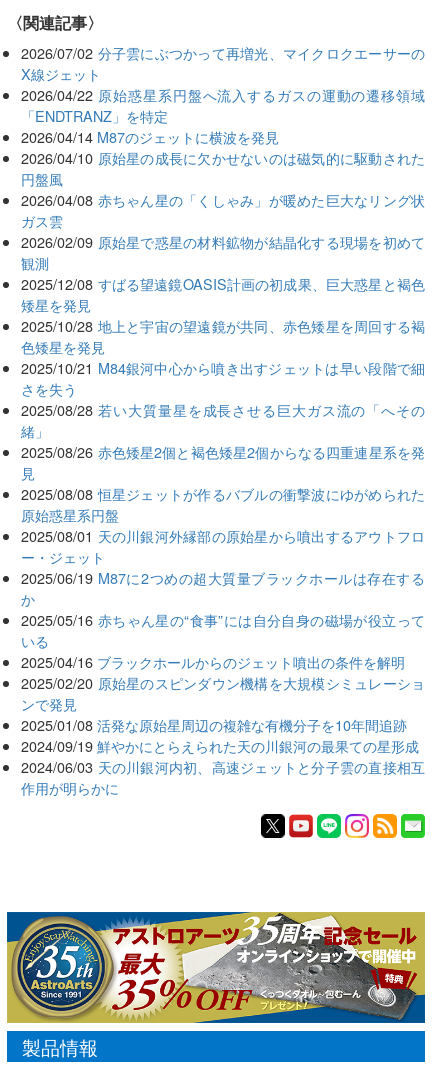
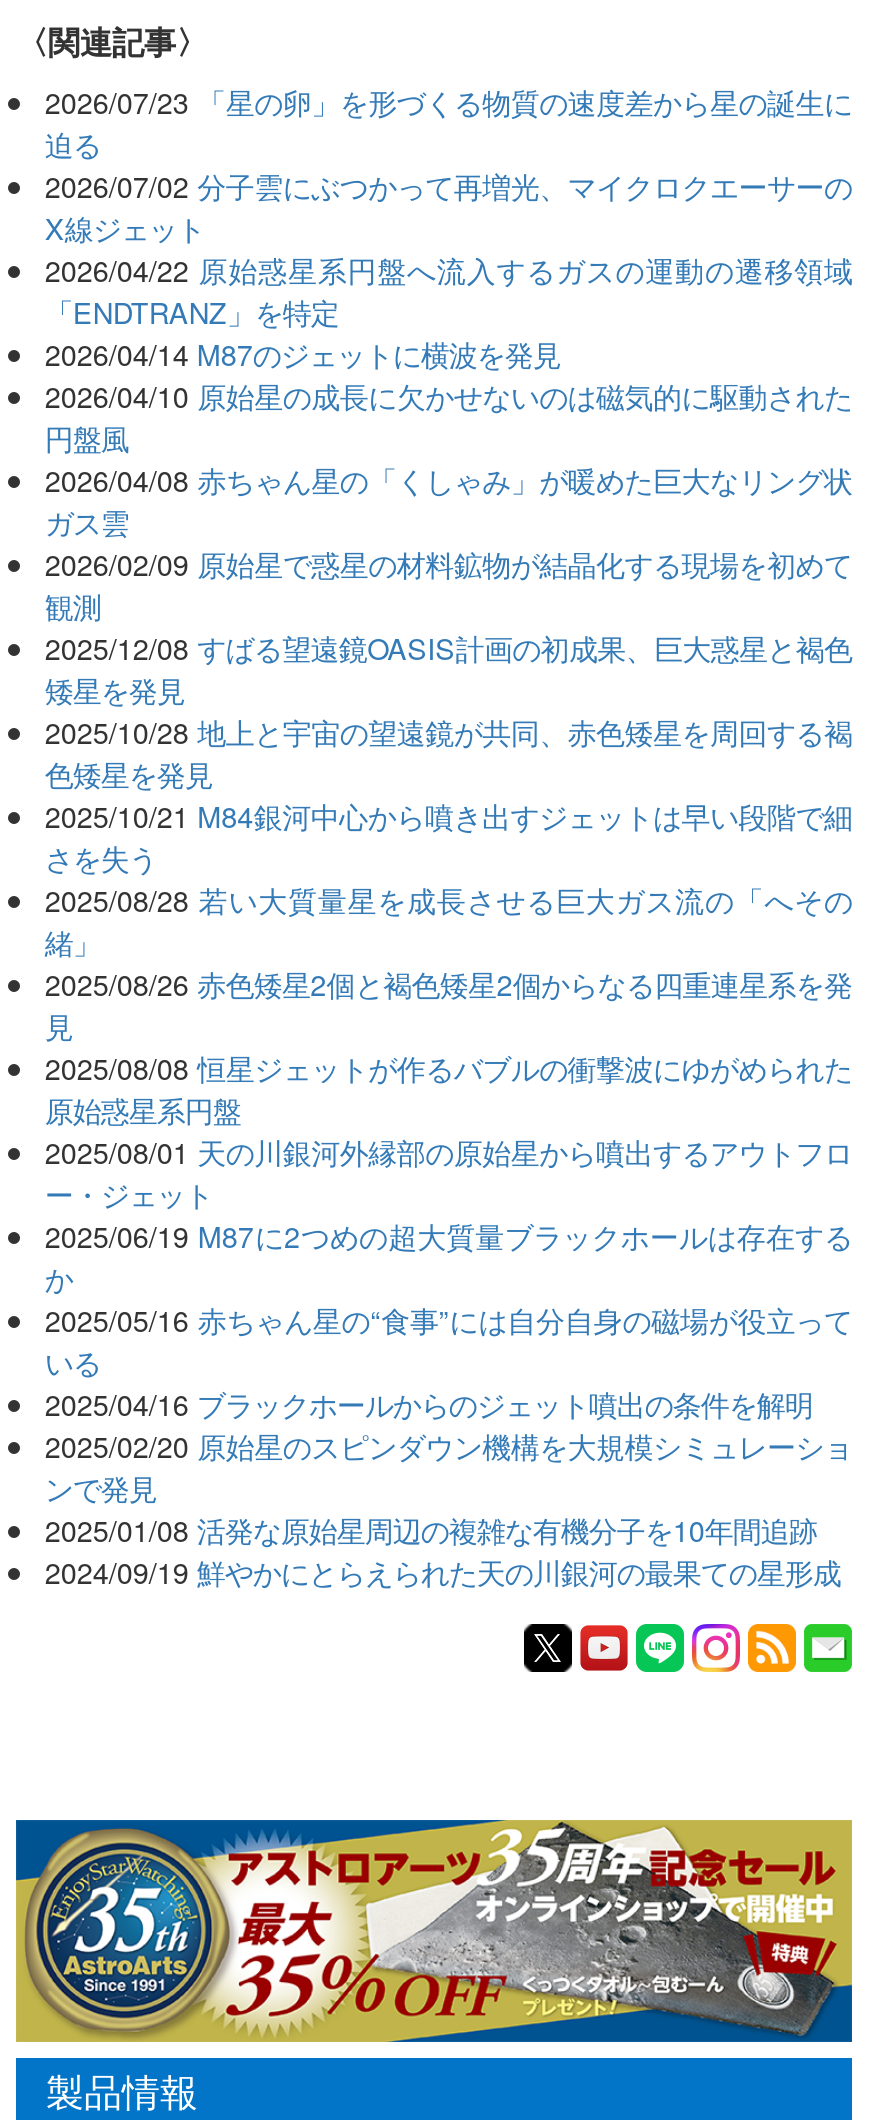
none -> [45,79,852,163] 2026/07/23 「星の卵」を形づくる物質の速度差から星の誕生に | 迫る
moved [21,42,425,756] -> [45,163,852,1591]: 2026/07/02 分子雲にぶつかって再増光、マイクロクエーサーの | X線ジェット | 2026/04/22 原始惑星系円盤へ流入するガスの運動の遷移領域 | ... | 2025/01/08 活発な原始星周辺の複雑な有機分子を10年間追跡 | 2024/09/19 鮮やかにとらえられた天の川銀河の最果ての星形成
[21,756,425,798] 2024/06/03 天の川銀河内初、高速ジェットと分子雲の直接相互 | 作用が明らかに -> none

